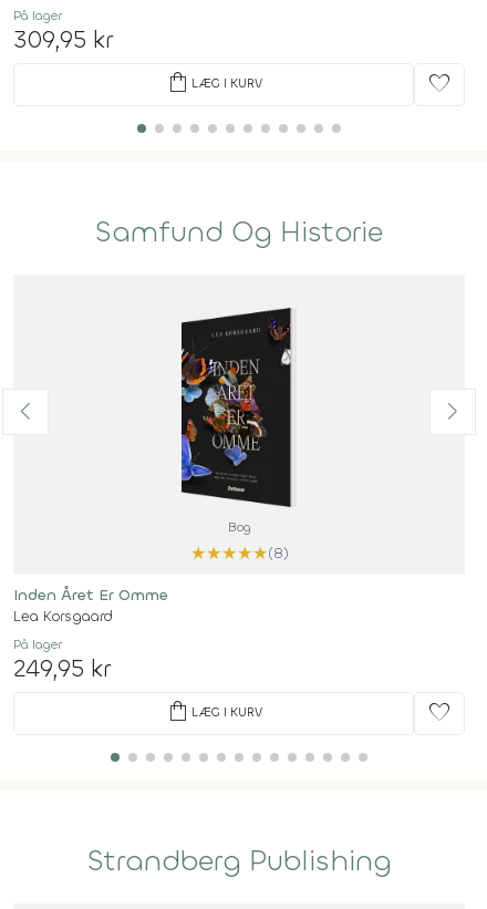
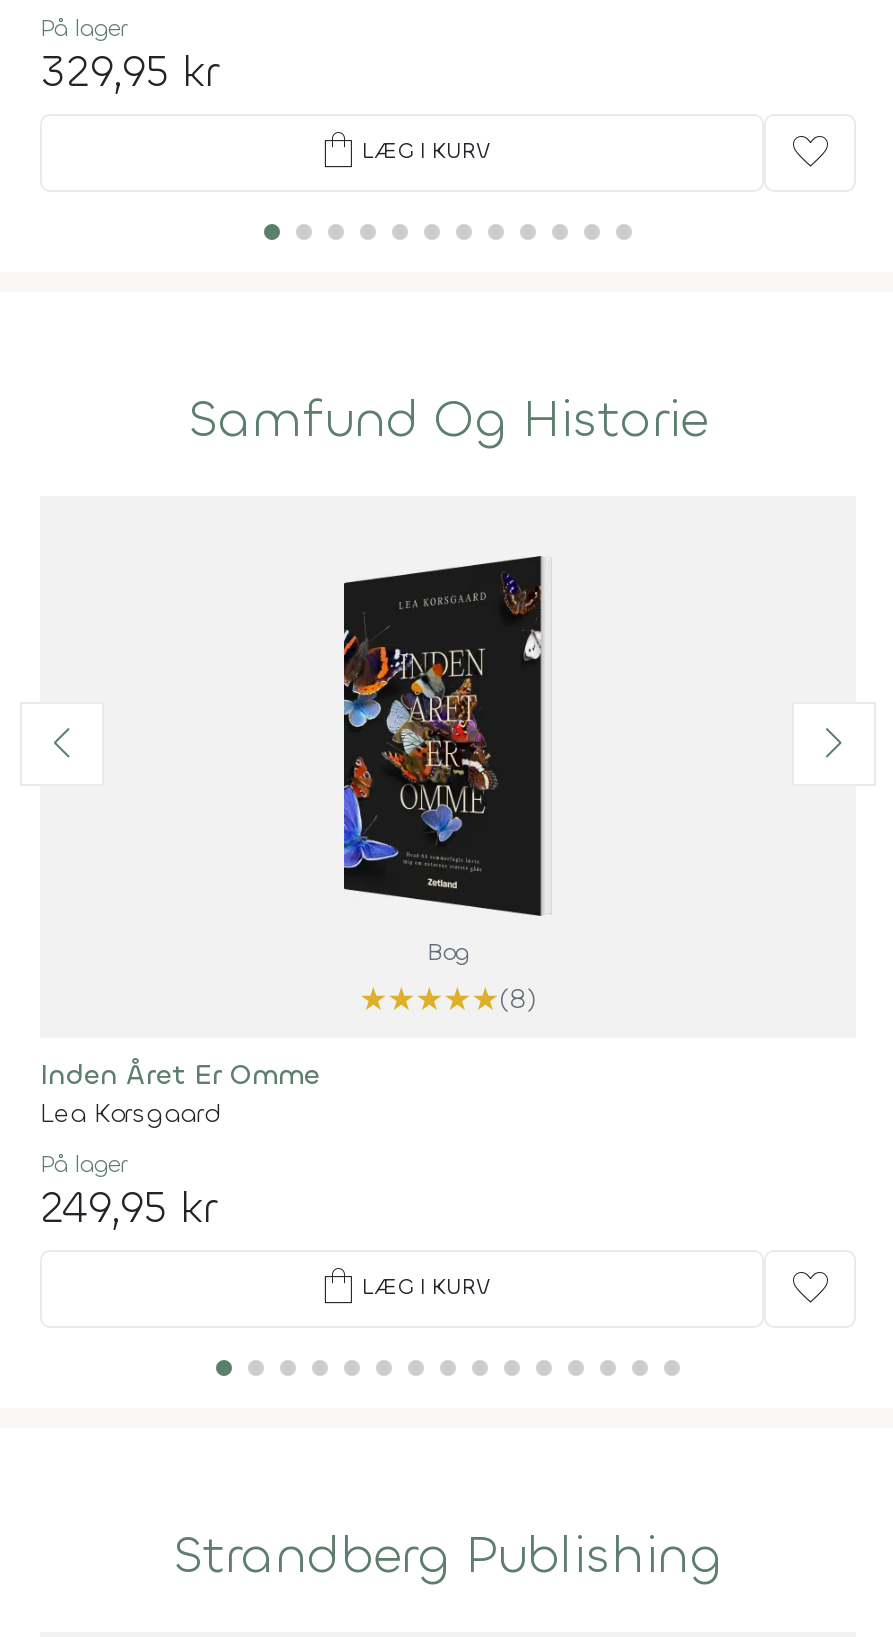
[13,23,113,55] 309,95 kr -> [40,42,218,100] 329,95 kr

